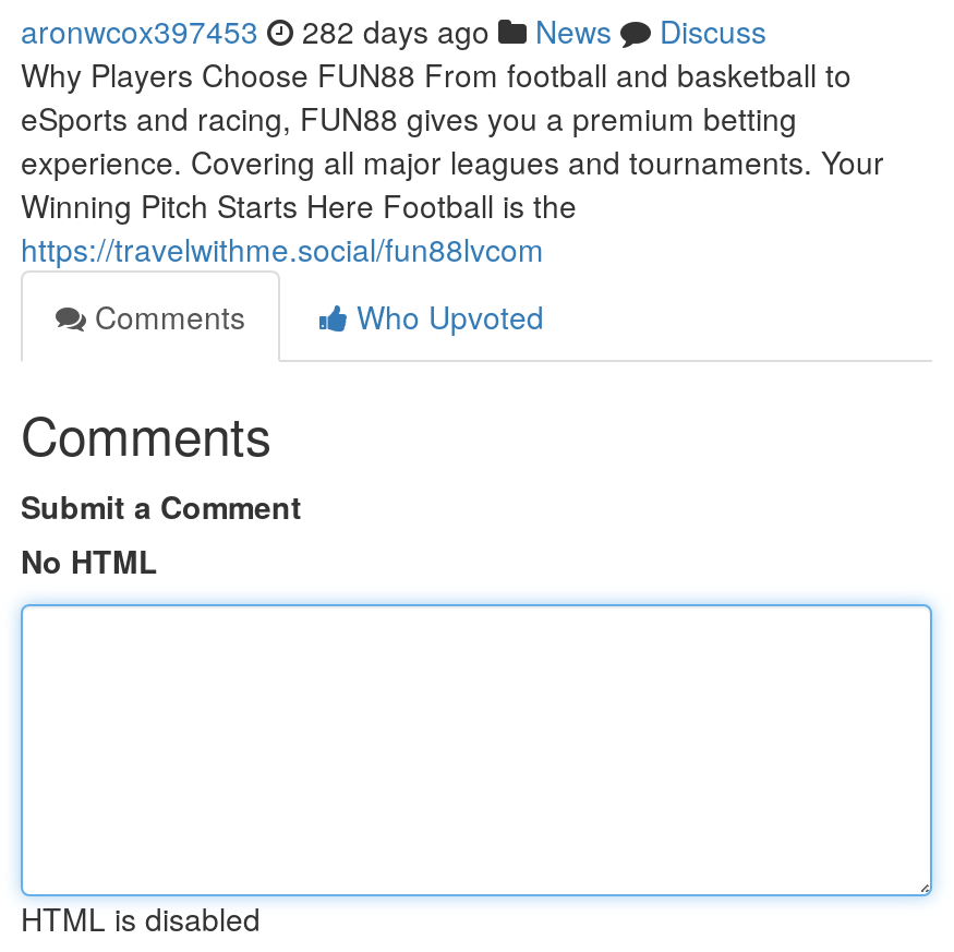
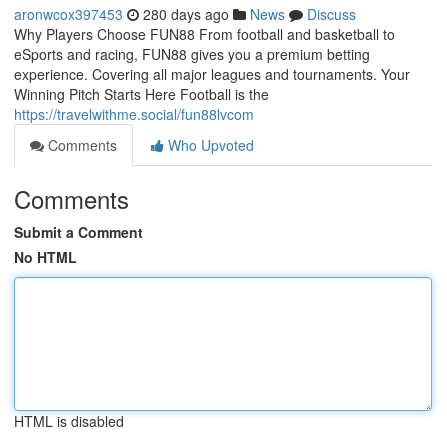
[21,9,766,52] aronwcox397453 282 days ago News Discuss -> [14,4,356,24] aronwcox397453 280 days ago News Discuss

